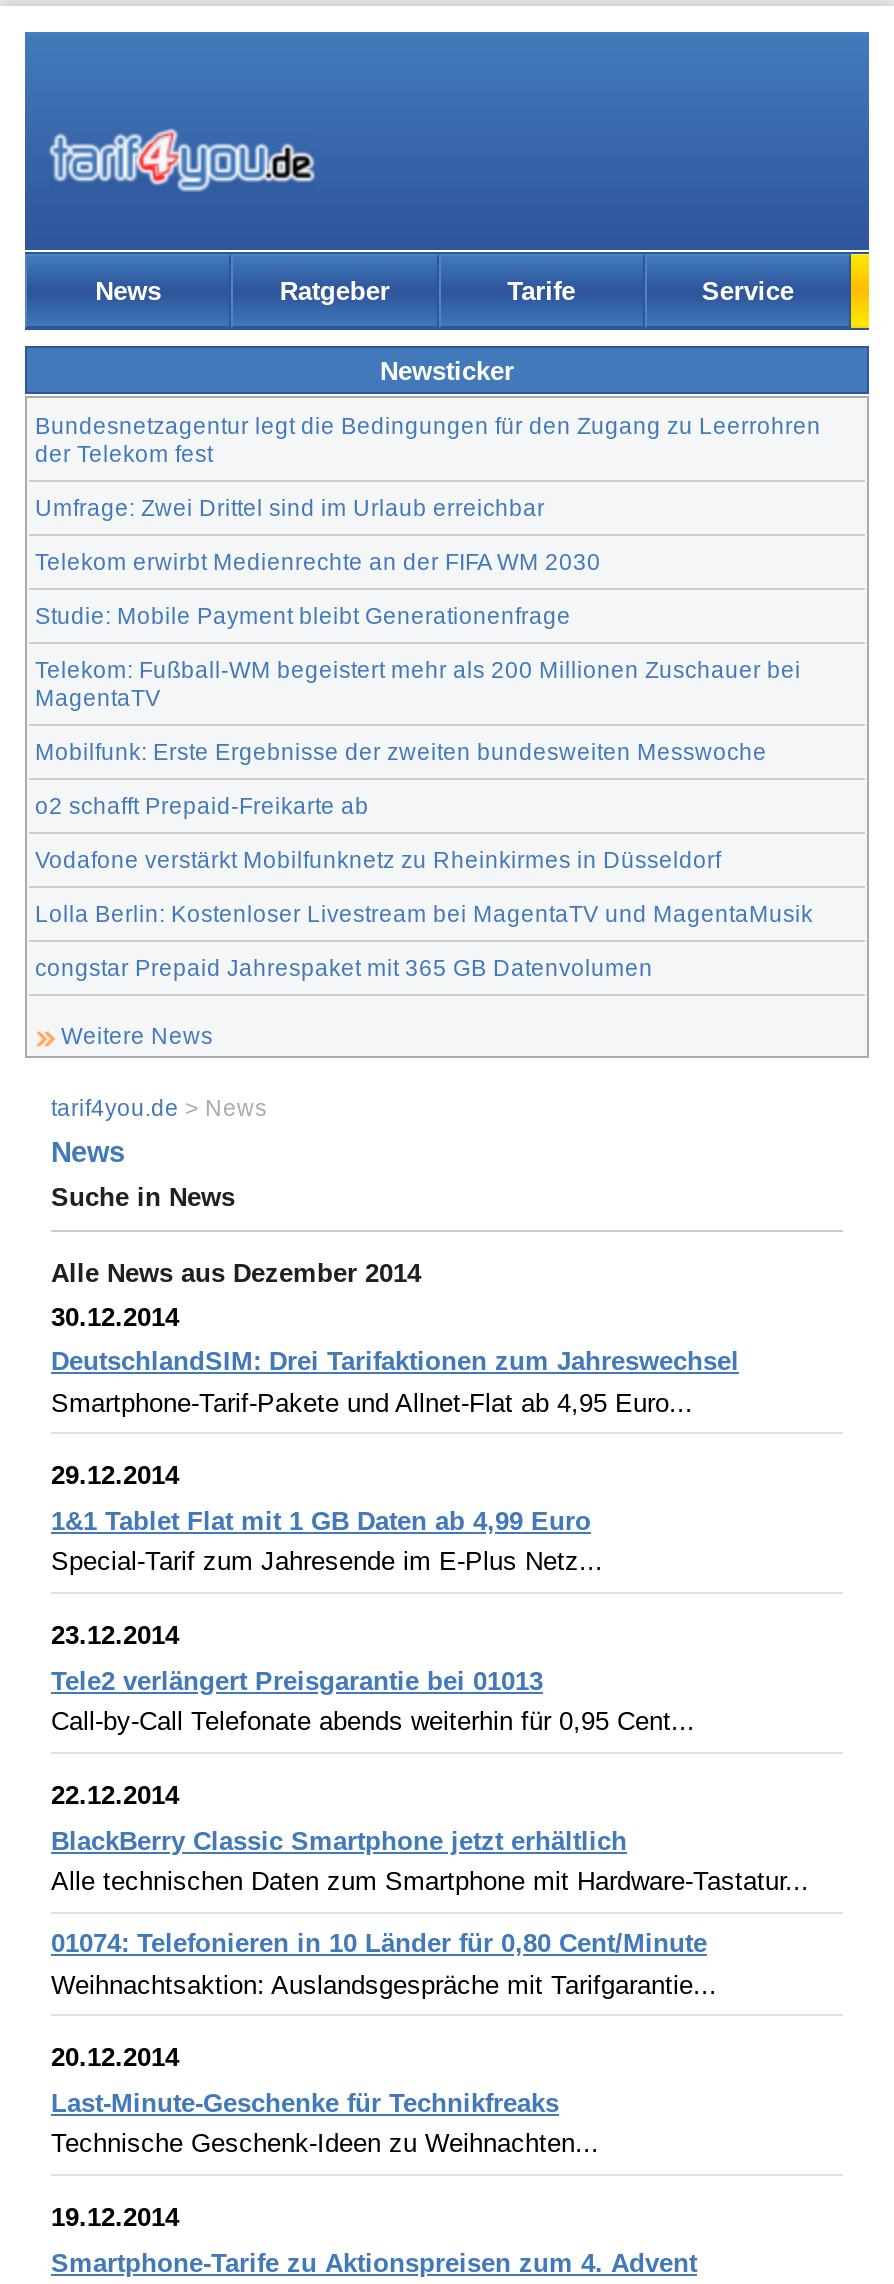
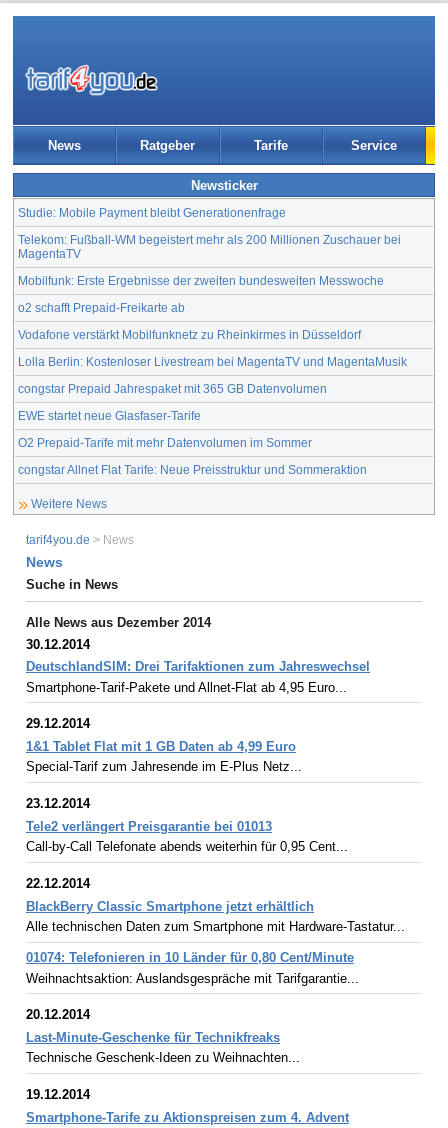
[35,411,821,573] Bundesnetzagentur legt die Bedingungen für den Zugang zu Leerrohren | der Telekom fest | Umfrage: Zwei Drittel sind im Urlaub erreichbar | Telekom erwirbt Medienrechte an der FIFA WM 2030 -> none
moved [35,601,813,979] -> [18,205,407,394]: Studie: Mobile Payment bleibt Generationenfrage | Telekom: Fußball-WM begeistert mehr als 200 Millionen Zuschauer bei | MagentaTV | Mobilfunk: Erste Ergebnisse der zweiten bundesweiten Messwoche | o2 schafft Prepaid-Freikarte ab | Vodafone verstärkt Mobilfunknetz zu Rheinkirmes in Düsseldorf | Lolla Berlin: Kostenloser Livestream bei MagentaTV und MagentaMusik | congstar Prepaid Jahrespaket mit 365 GB Datenvolumen
none -> [18,408,367,475] EWE startet neue Glasfaser-Tarife | O2 Prepaid-Tarife mit mehr Datenvolumen im Sommer | congstar Allnet Flat Tarife: Neue Preisstruktur und Sommeraktion

